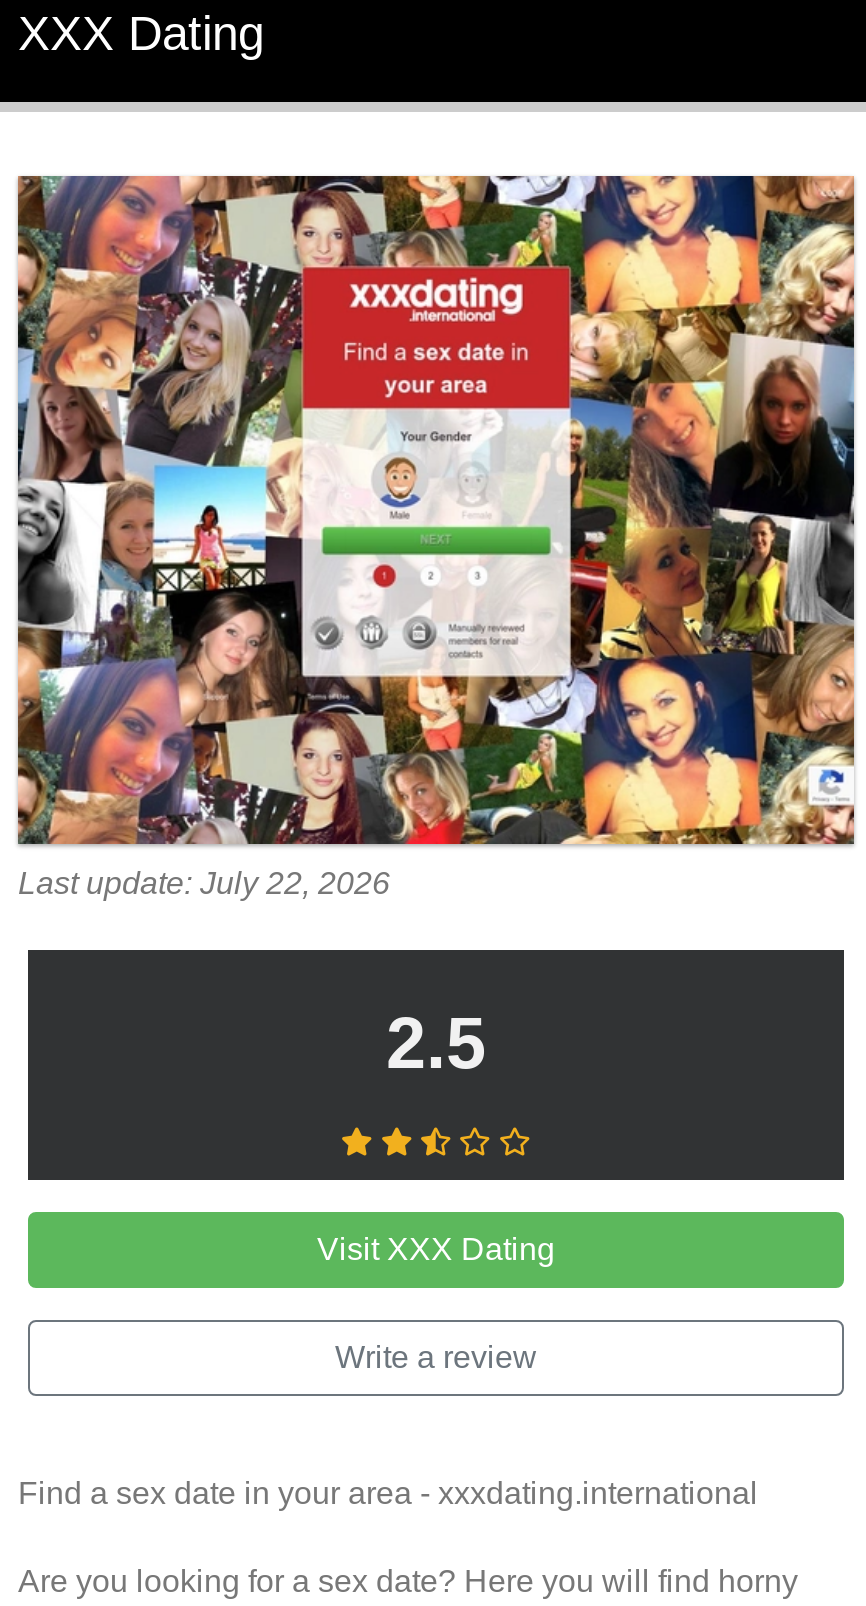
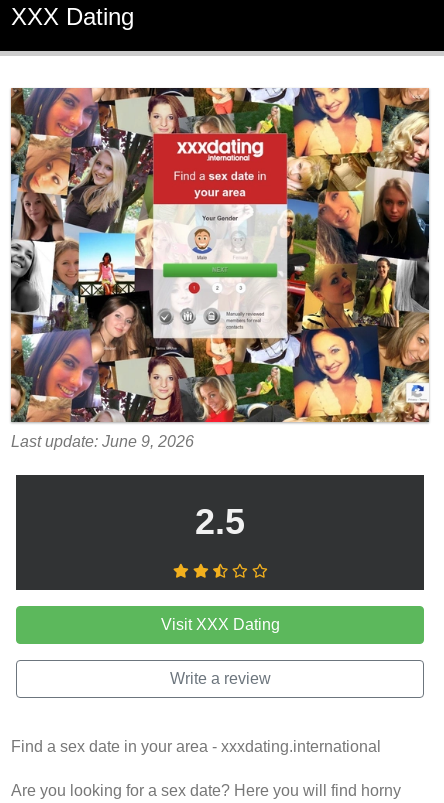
[18,867,390,901] Last update: July 22, 2026 -> [11,433,194,450] Last update: June 9, 2026

